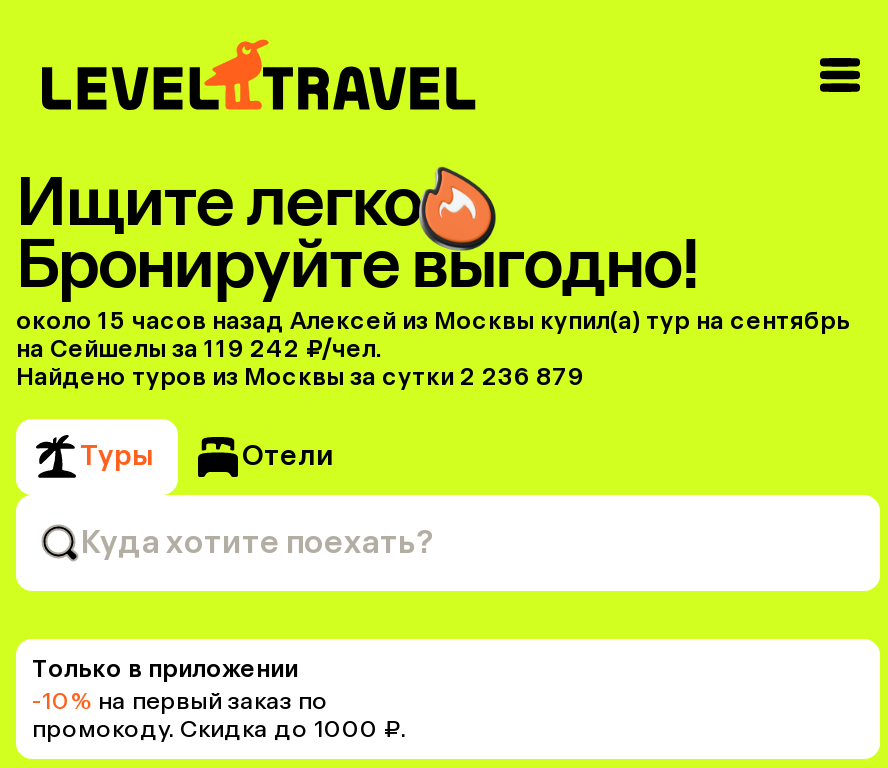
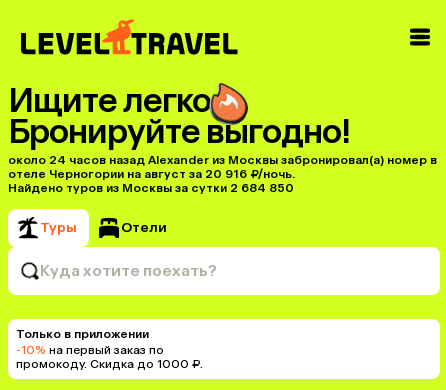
[16,307,850,391] около 15 часов назад Алексей из Москвы купил(a) тур на сентябрь | на Сейшелы за 119 242 ₽/чел. | Найдено туров из Москвы за сутки 2 236 879 -> [8,153,437,195] около 24 часов назад Alexander из Москвы забронировал(а) номер в | отеле Черногории на август за 20 916 ₽/ночь. | Найдено туров из Москвы за сутки 2 684 850

